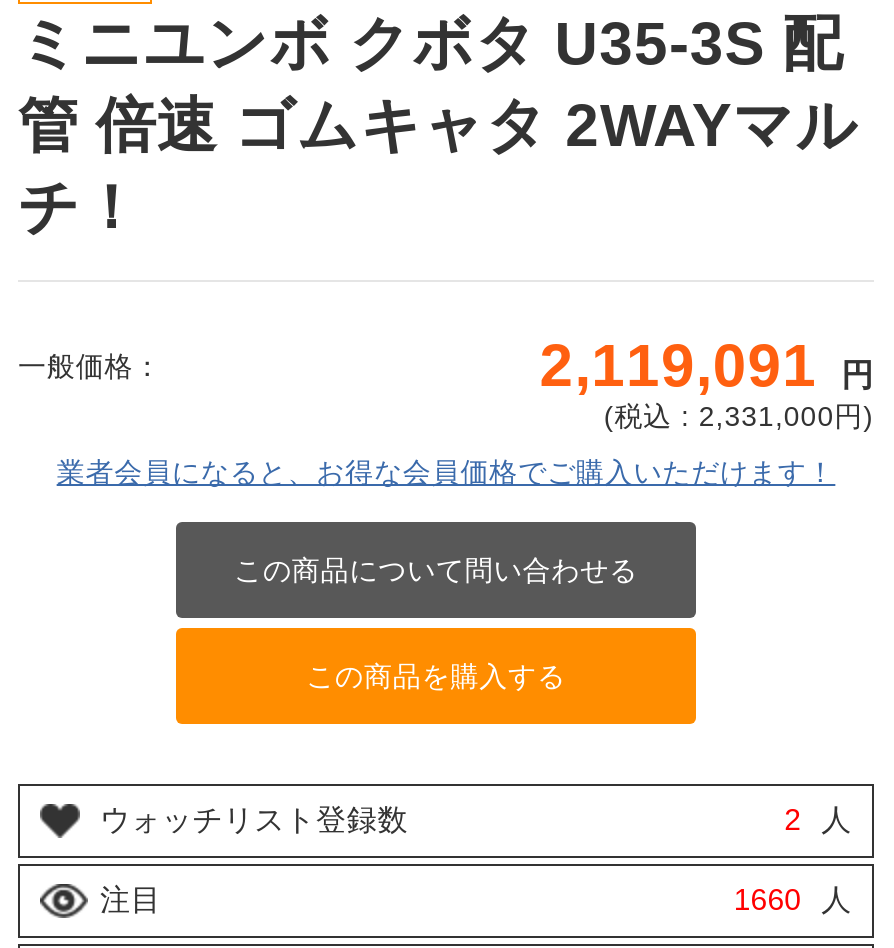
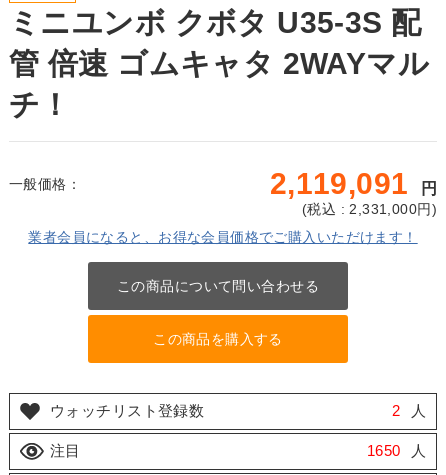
[734,882,852,916] 1660 人 -> [367,442,426,459] 1650 人

